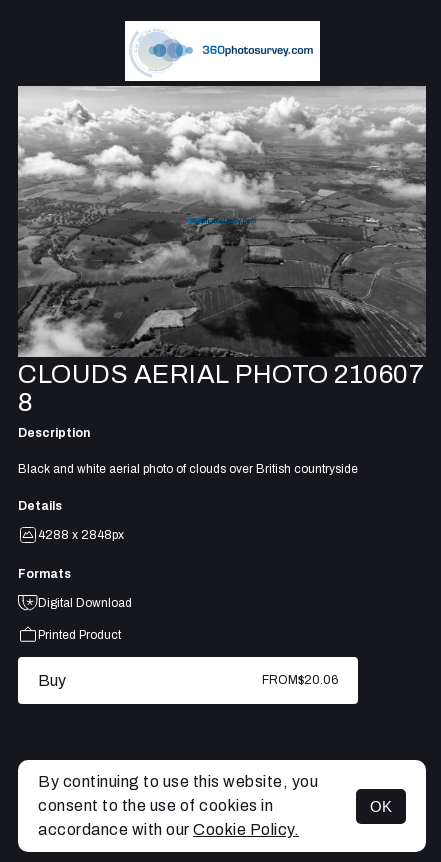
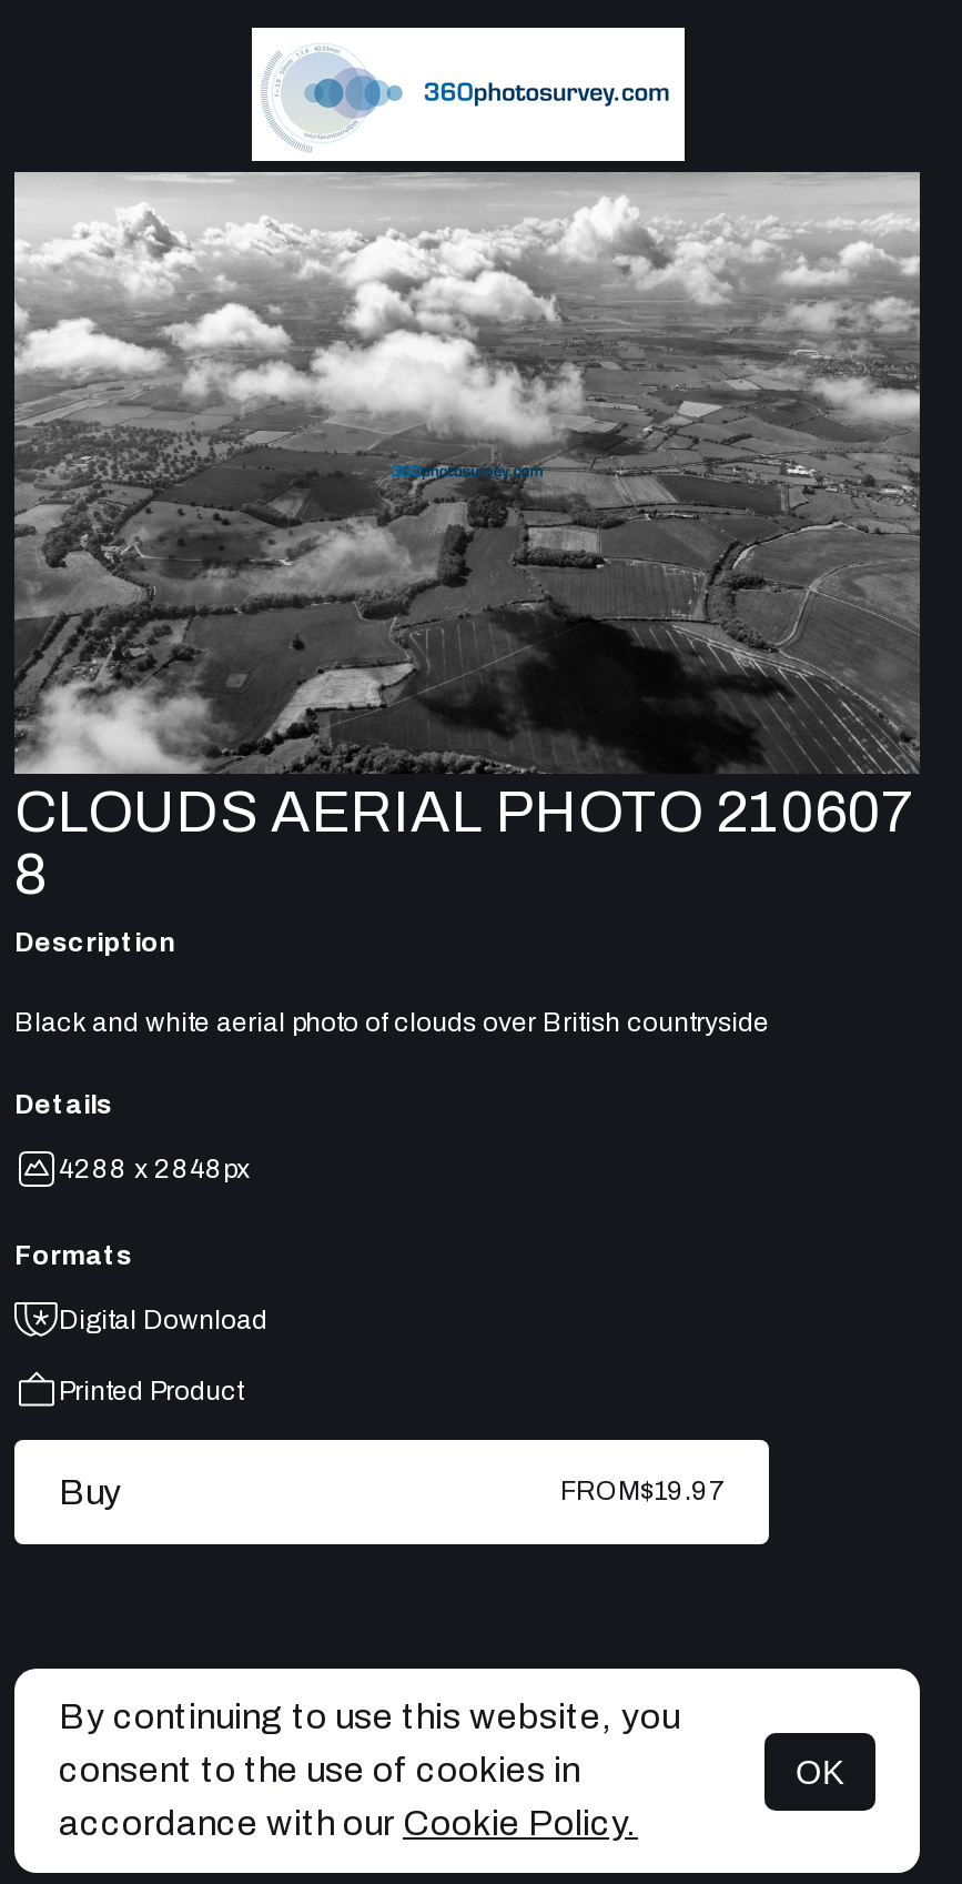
[262,673,338,687] FROM$20.06 -> [560,1476,725,1507] FROM$19.97

